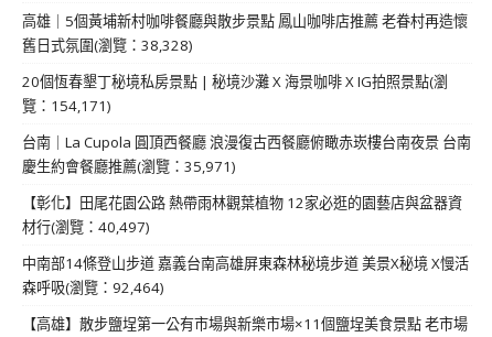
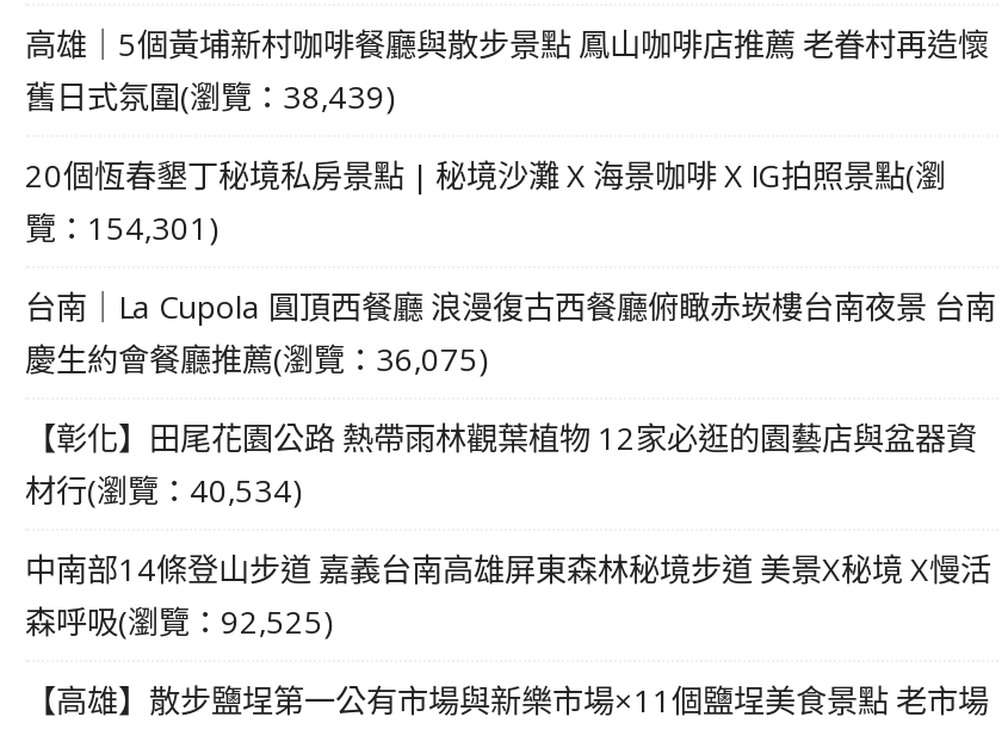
[22,36,192,55] 舊日式氛圍(瀏覽：38,328) -> [25,76,392,119] 舊日式氛圍(瀏覽：38,439)
[22,96,110,116] 覽：154,171) -> [25,207,216,250] 覽：154,301)
[22,157,235,177] 慶生約會餐廳推薦(瀏覽：35,971) -> [25,338,486,381] 慶生約會餐廳推薦(瀏覽：36,075)
[22,217,149,237] 材行(瀏覽：40,497) -> [25,470,299,513] 材行(瀏覽：40,534)
[22,278,163,298] 森呼吸(瀏覽：92,464) -> [25,601,330,644] 森呼吸(瀏覽：92,525)

